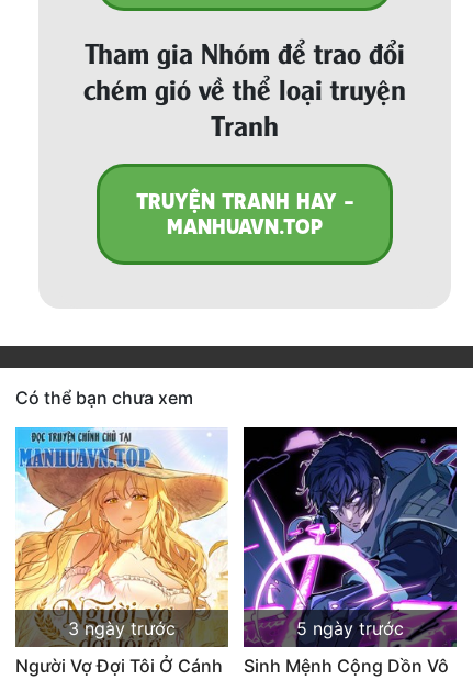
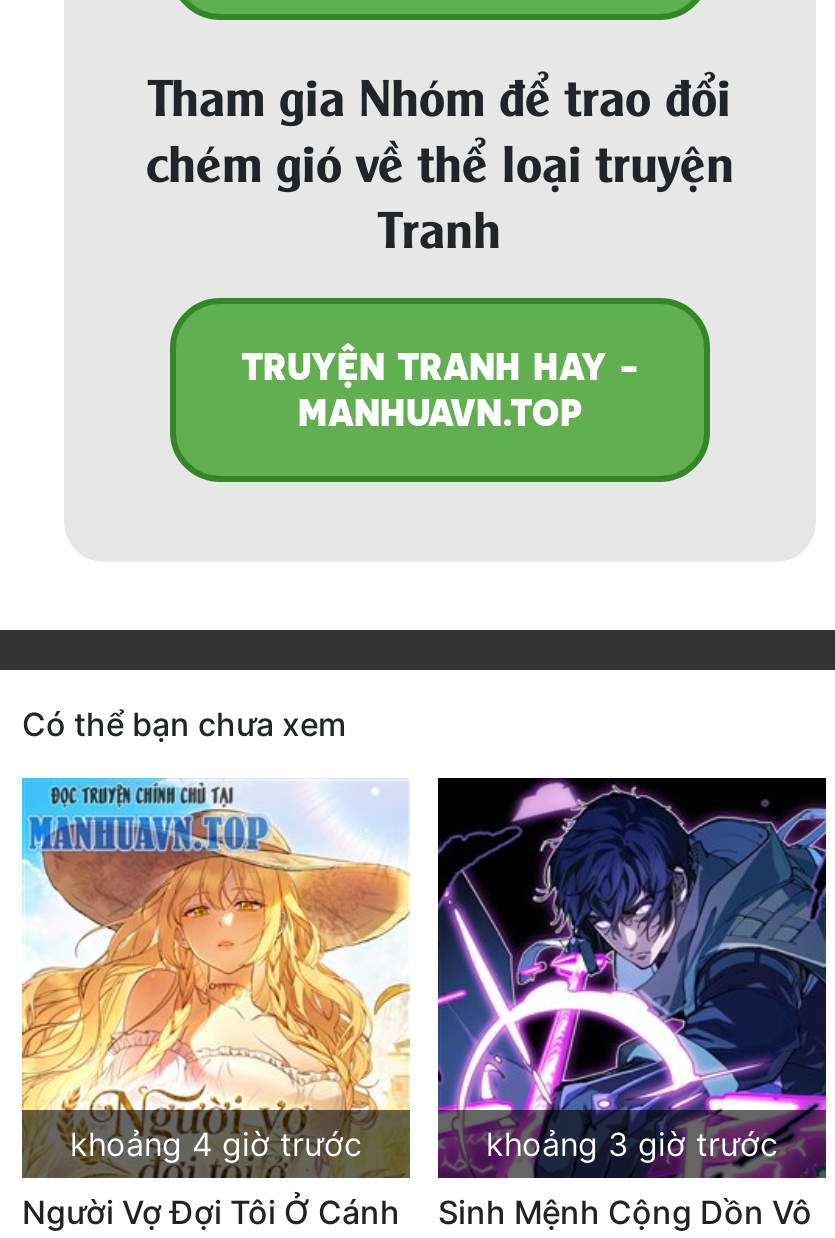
[68,617,176,639] 3 ngày trước -> [70,1123,362,1163] khoảng 4 giờ trước
[296,617,404,639] 5 ngày trước -> [486,1123,778,1163] khoảng 3 giờ trước

